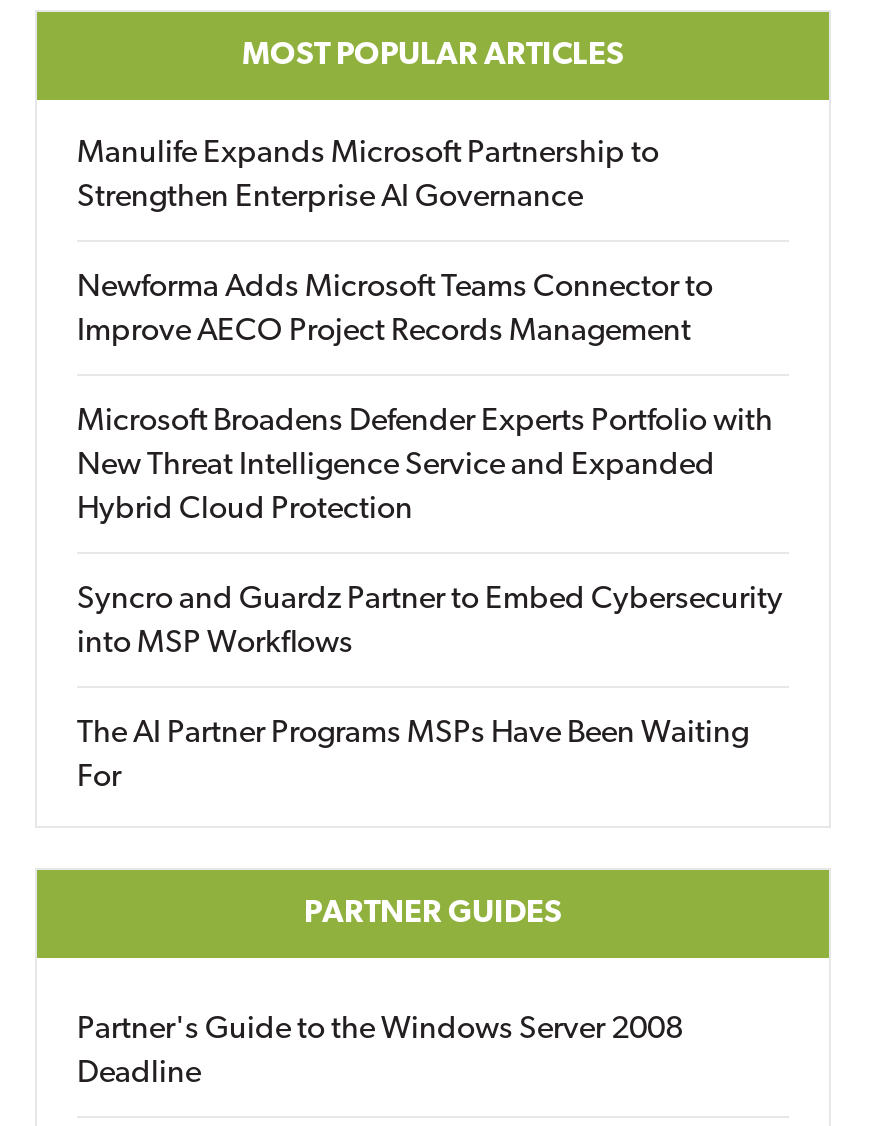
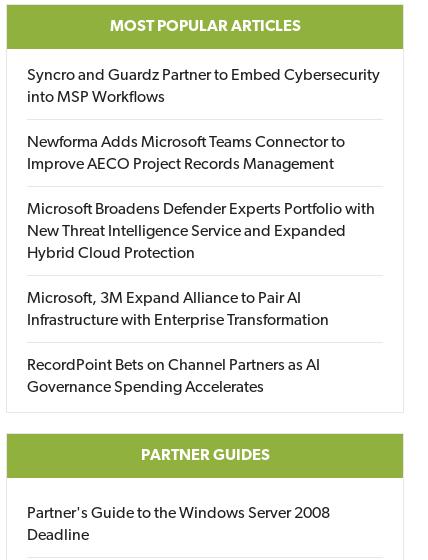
[77,138,659,214] Manulife Expands Microsoft Partnership to | Strengthen Enterprise AI Governance -> none
none -> [27,291,329,329] Microsoft, 3M Expand Alliance to Pair AI | Infrastructure with Enterprise Transformation
moved [77,584,783,660] -> [27,68,380,106]: Syncro and Guardz Partner to Embed Cybersecurity | into MSP Workflows
[77,718,749,794] The AI Partner Programs MSPs Have Been Waiting | For -> [27,358,320,396] RecordPoint Bets on Channel Partners as AI | Governance Spending Accelerates

